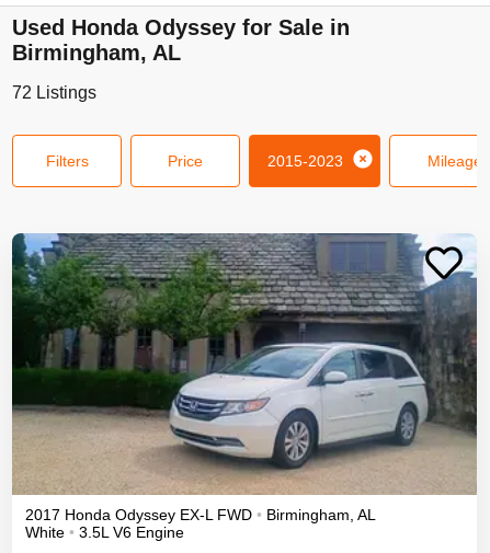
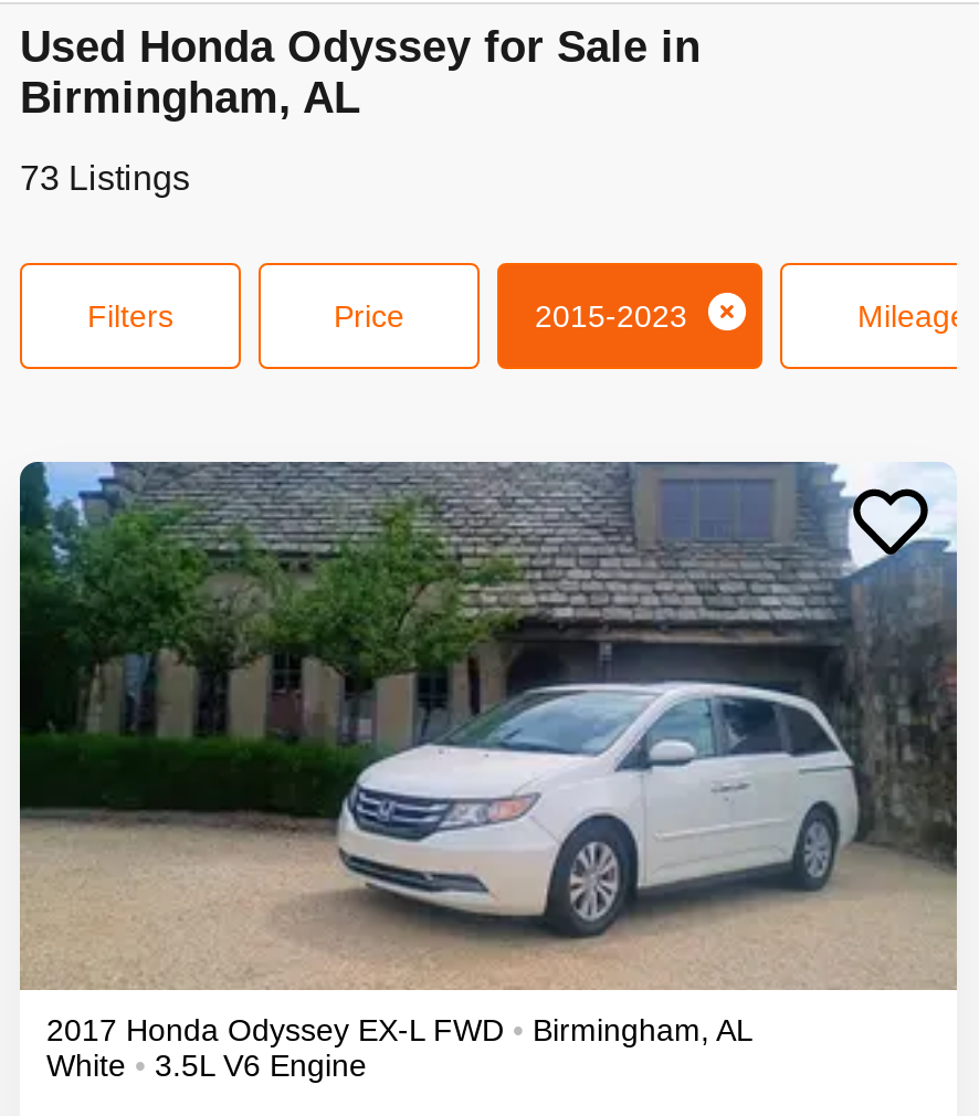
[12,83,96,102] 72 Listings -> [20,159,190,197] 73 Listings

